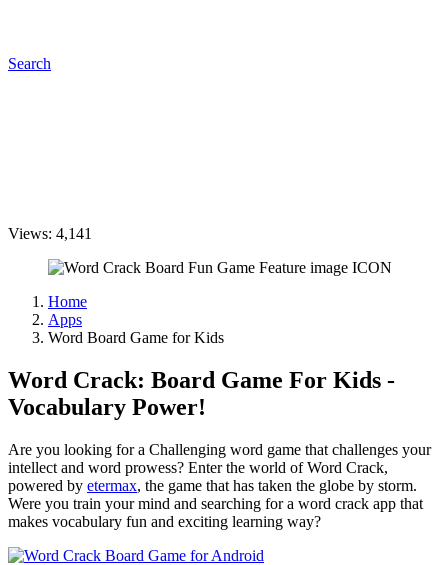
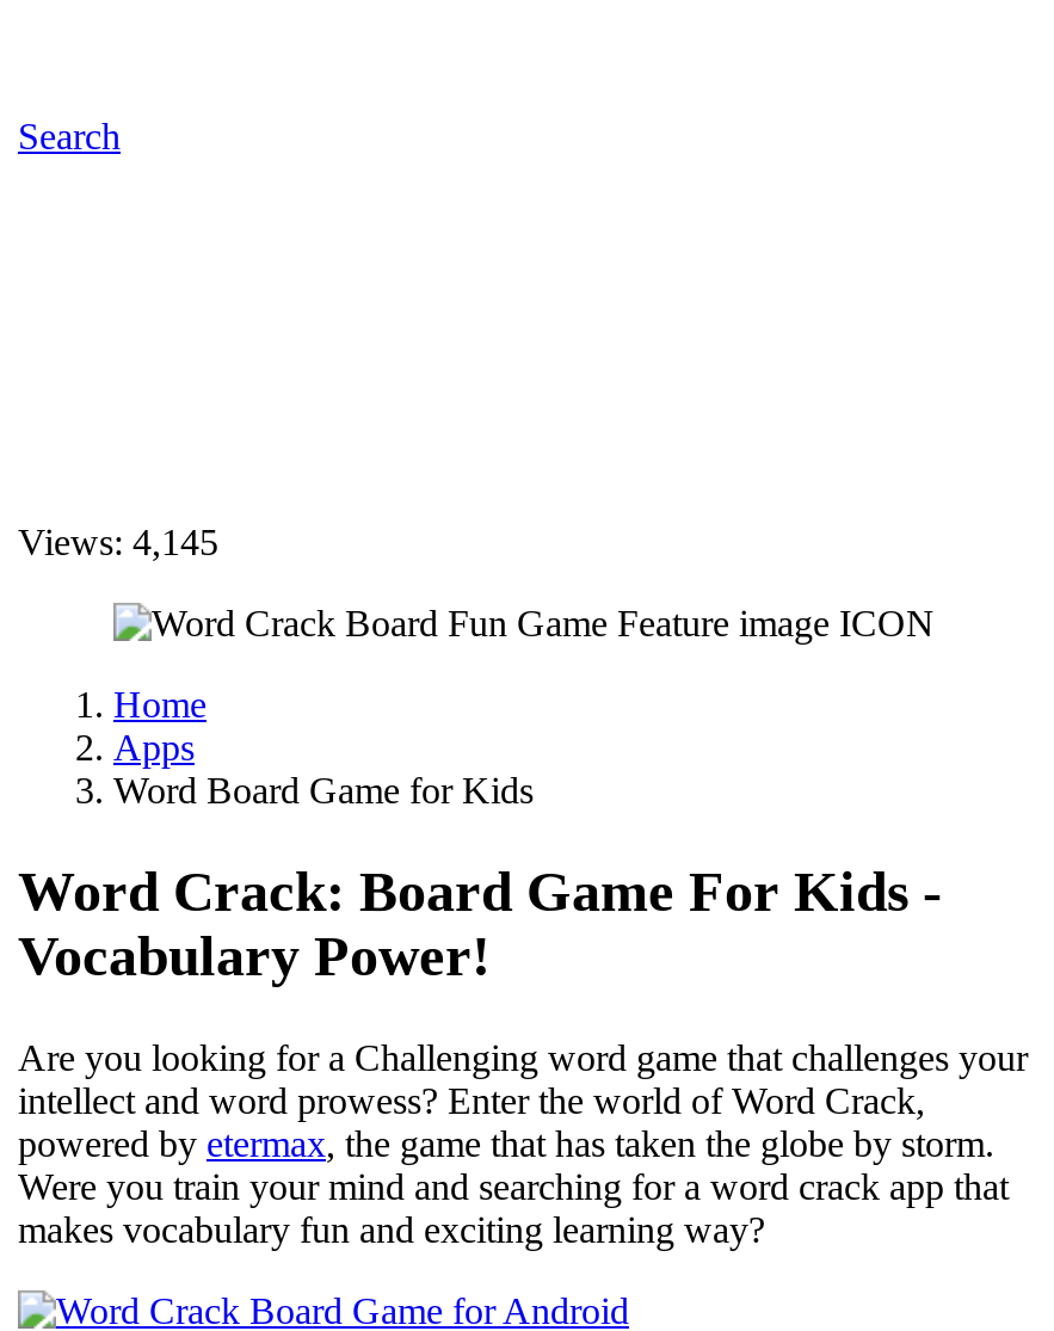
[8,225,92,242] Views: 4,141 -> [18,522,218,562] Views: 4,145

